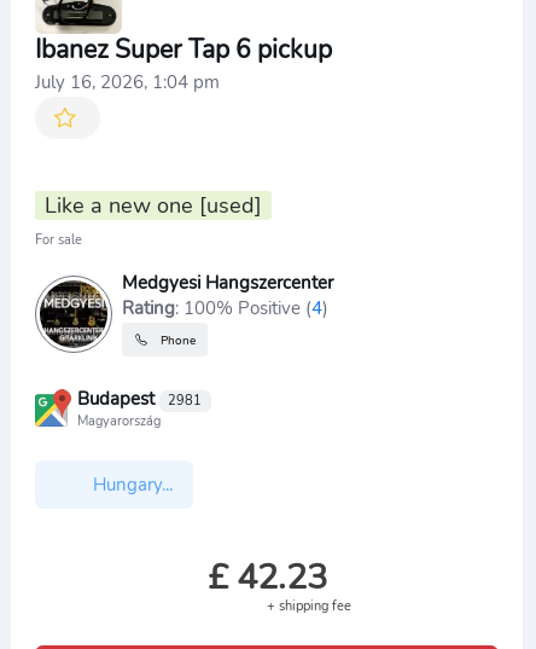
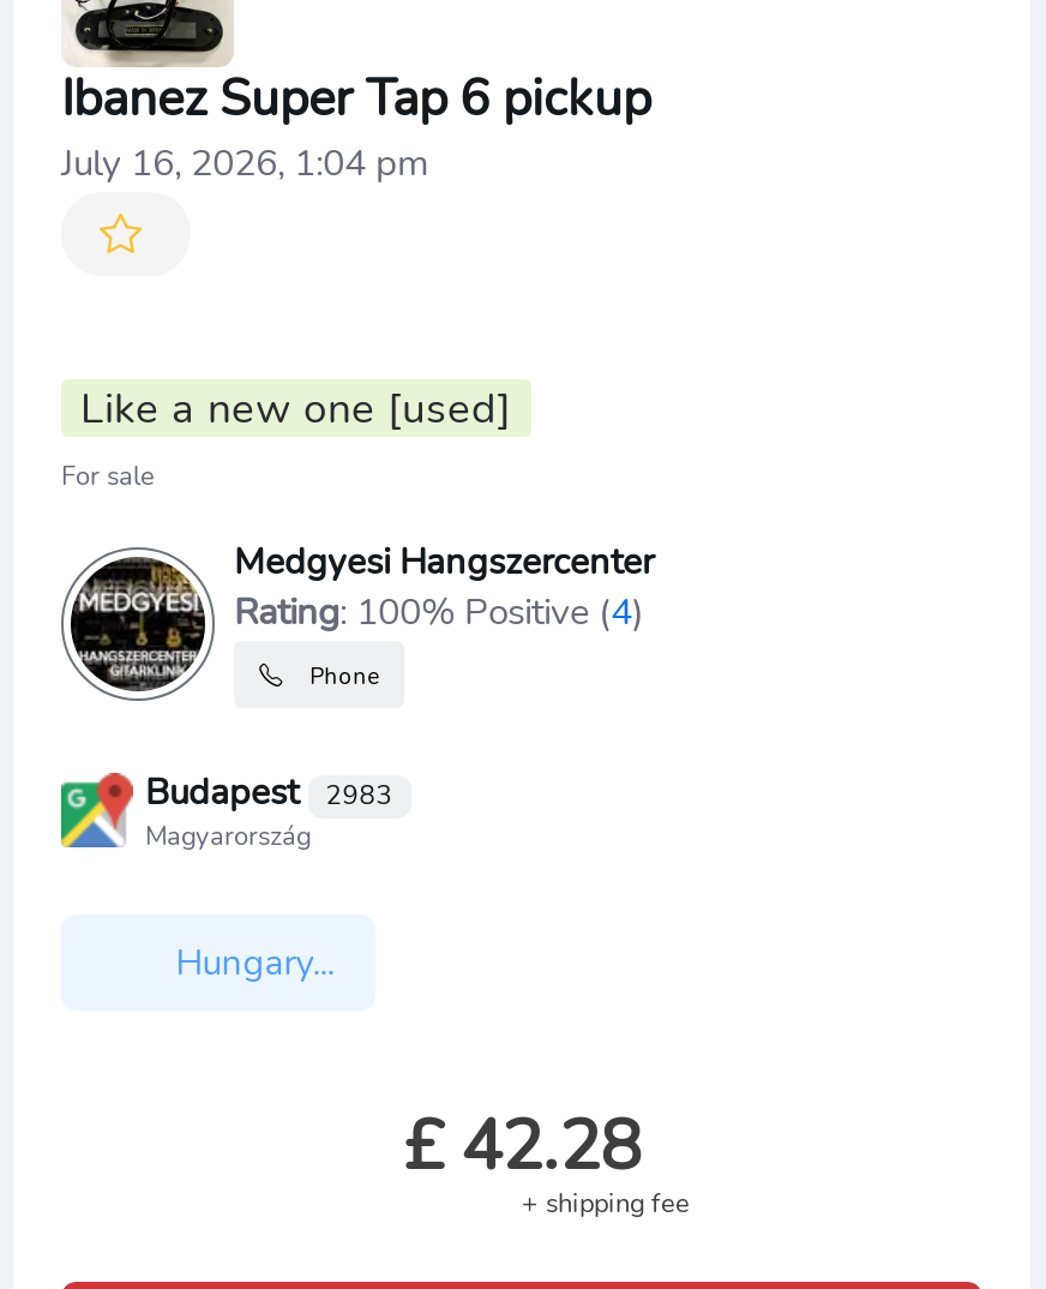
[77,387,202,412] Budapest 2981 -> [145,769,393,817] Budapest 2983
[207,554,327,601] £ 42.23 -> [403,1100,641,1194] £ 42.28

